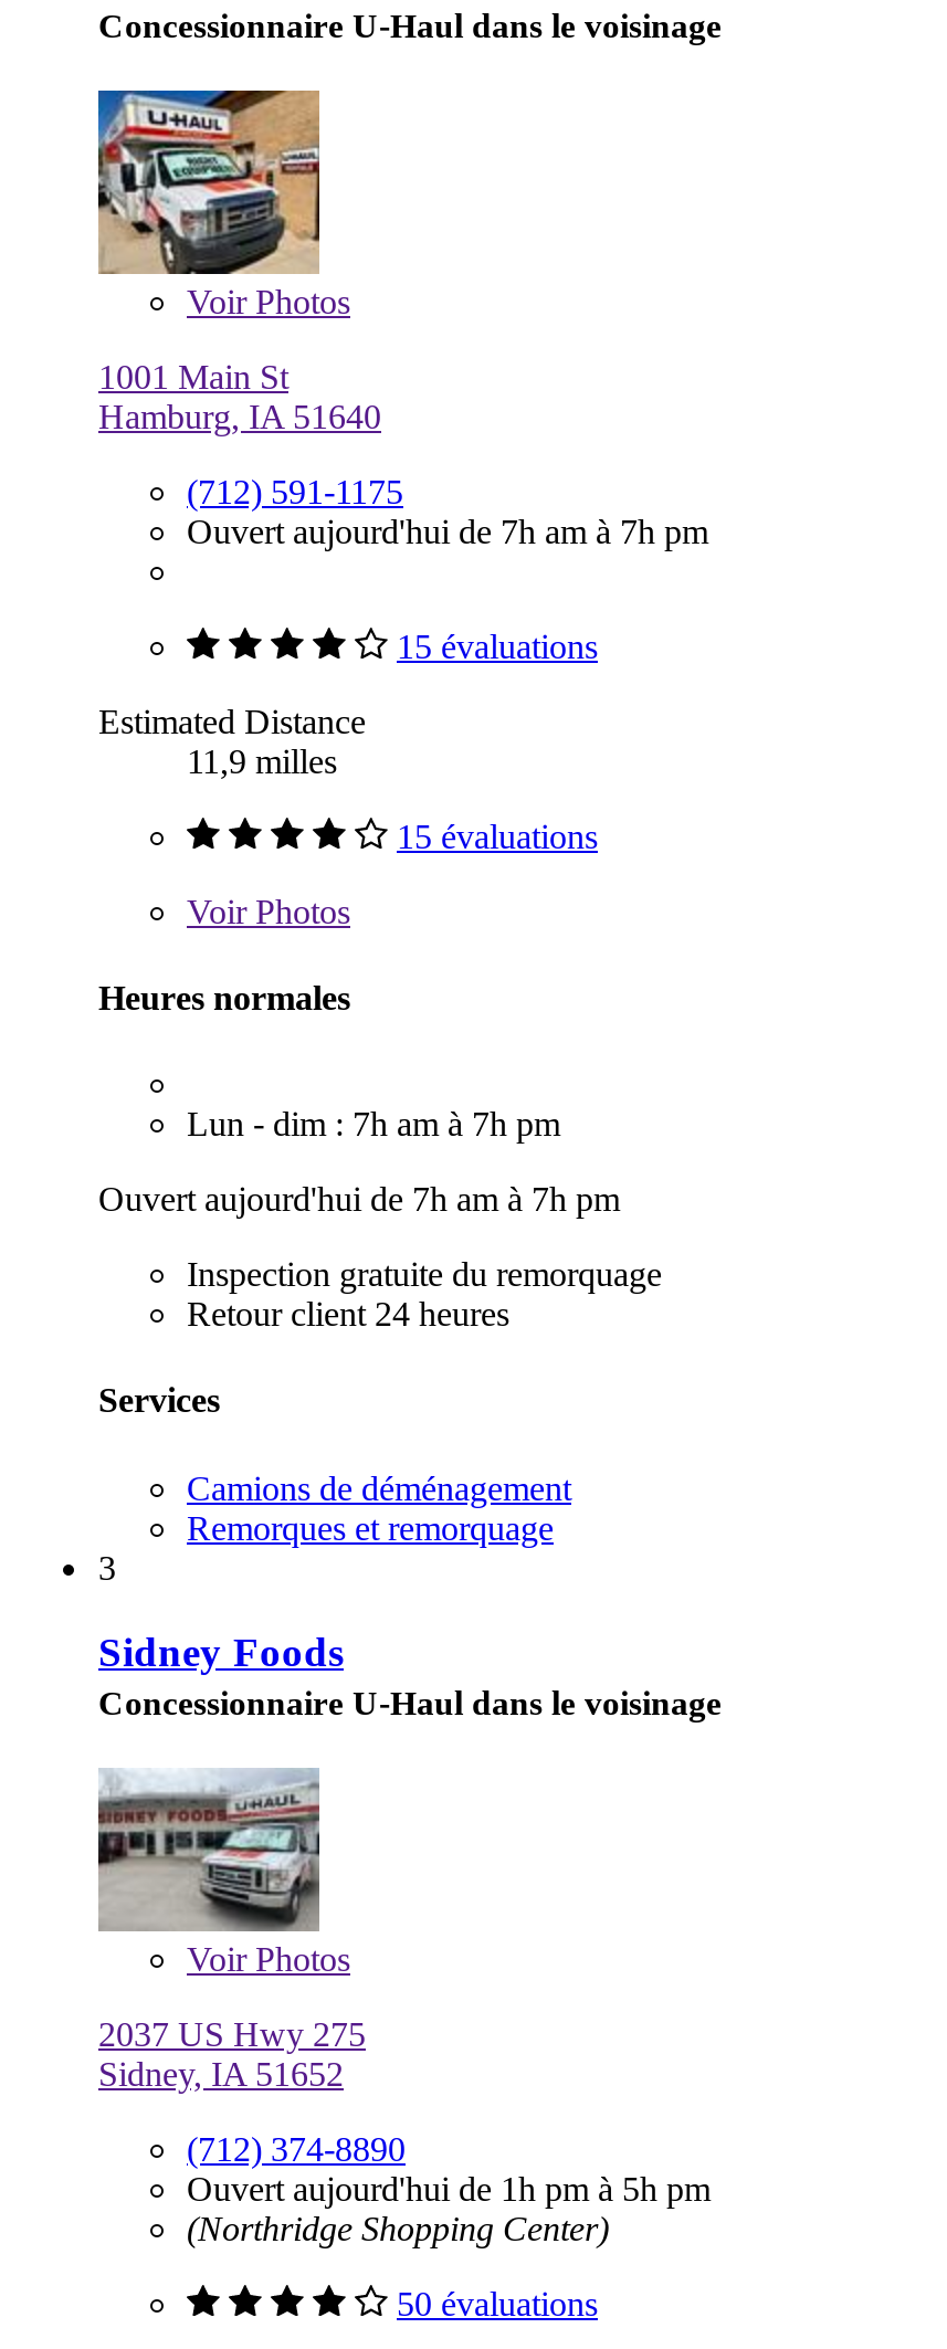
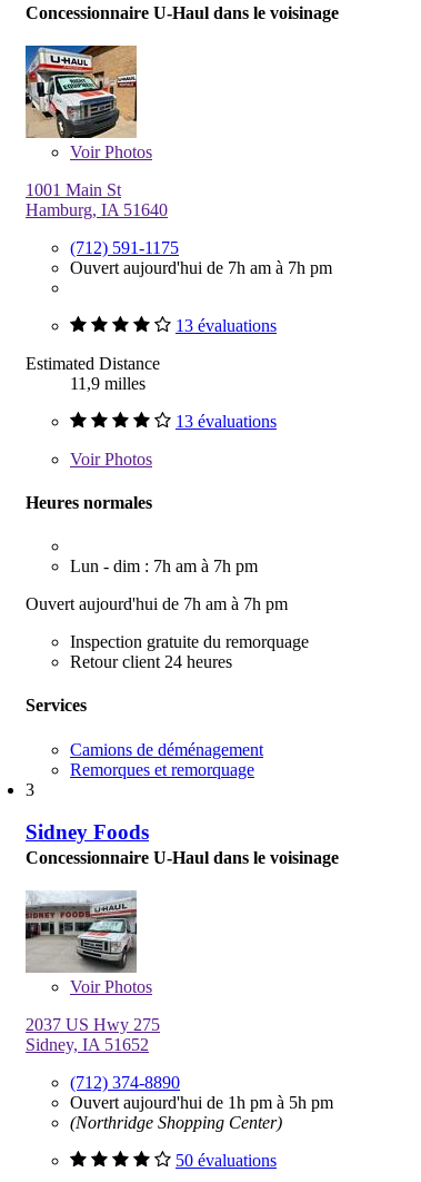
[397,626,598,664] 15 évaluations -> [176,316,277,334] 13 évaluations
[397,817,598,854] 15 évaluations -> [176,411,277,430] 13 évaluations

